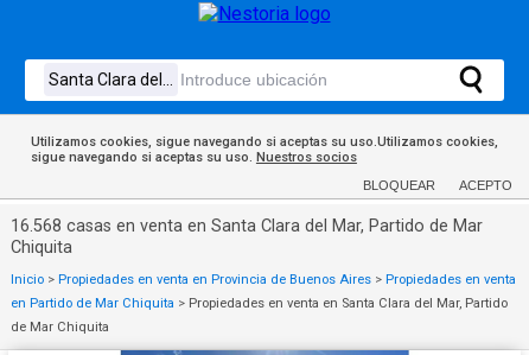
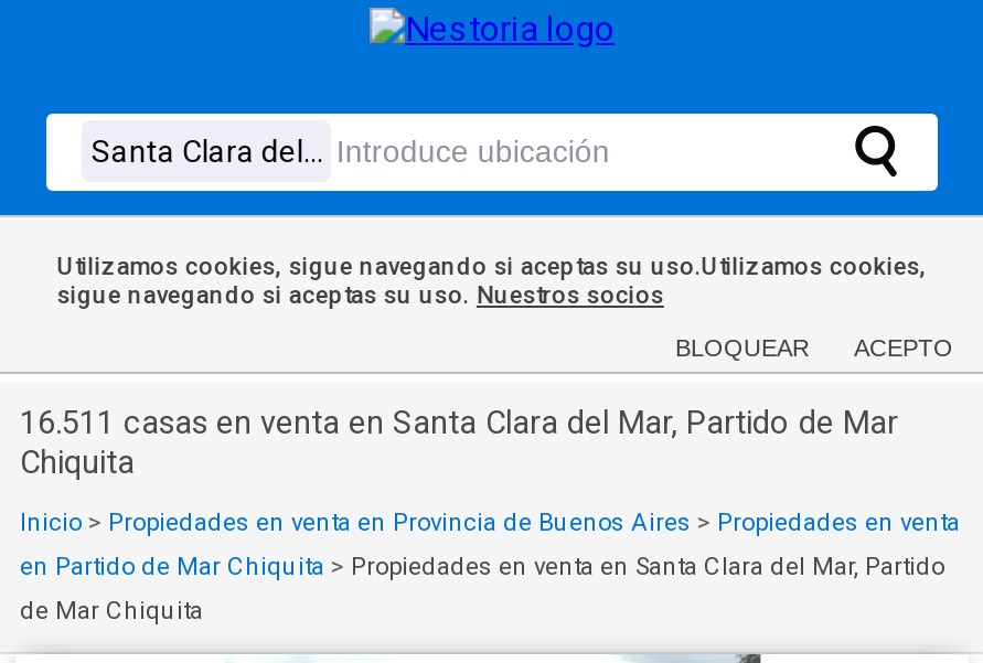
[11,216,483,236] 16.568 casas en venta en Santa Clara del Mar, Partido de Mar -> [20,405,898,442] 16.511 casas en venta en Santa Clara del Mar, Partido de Mar

